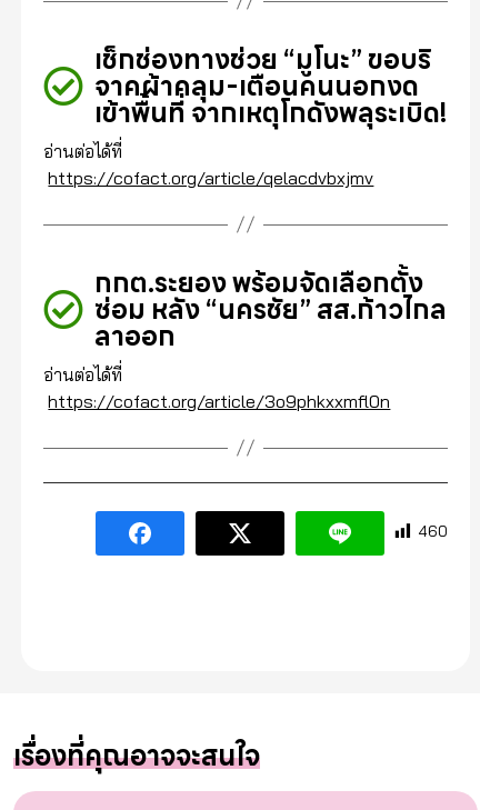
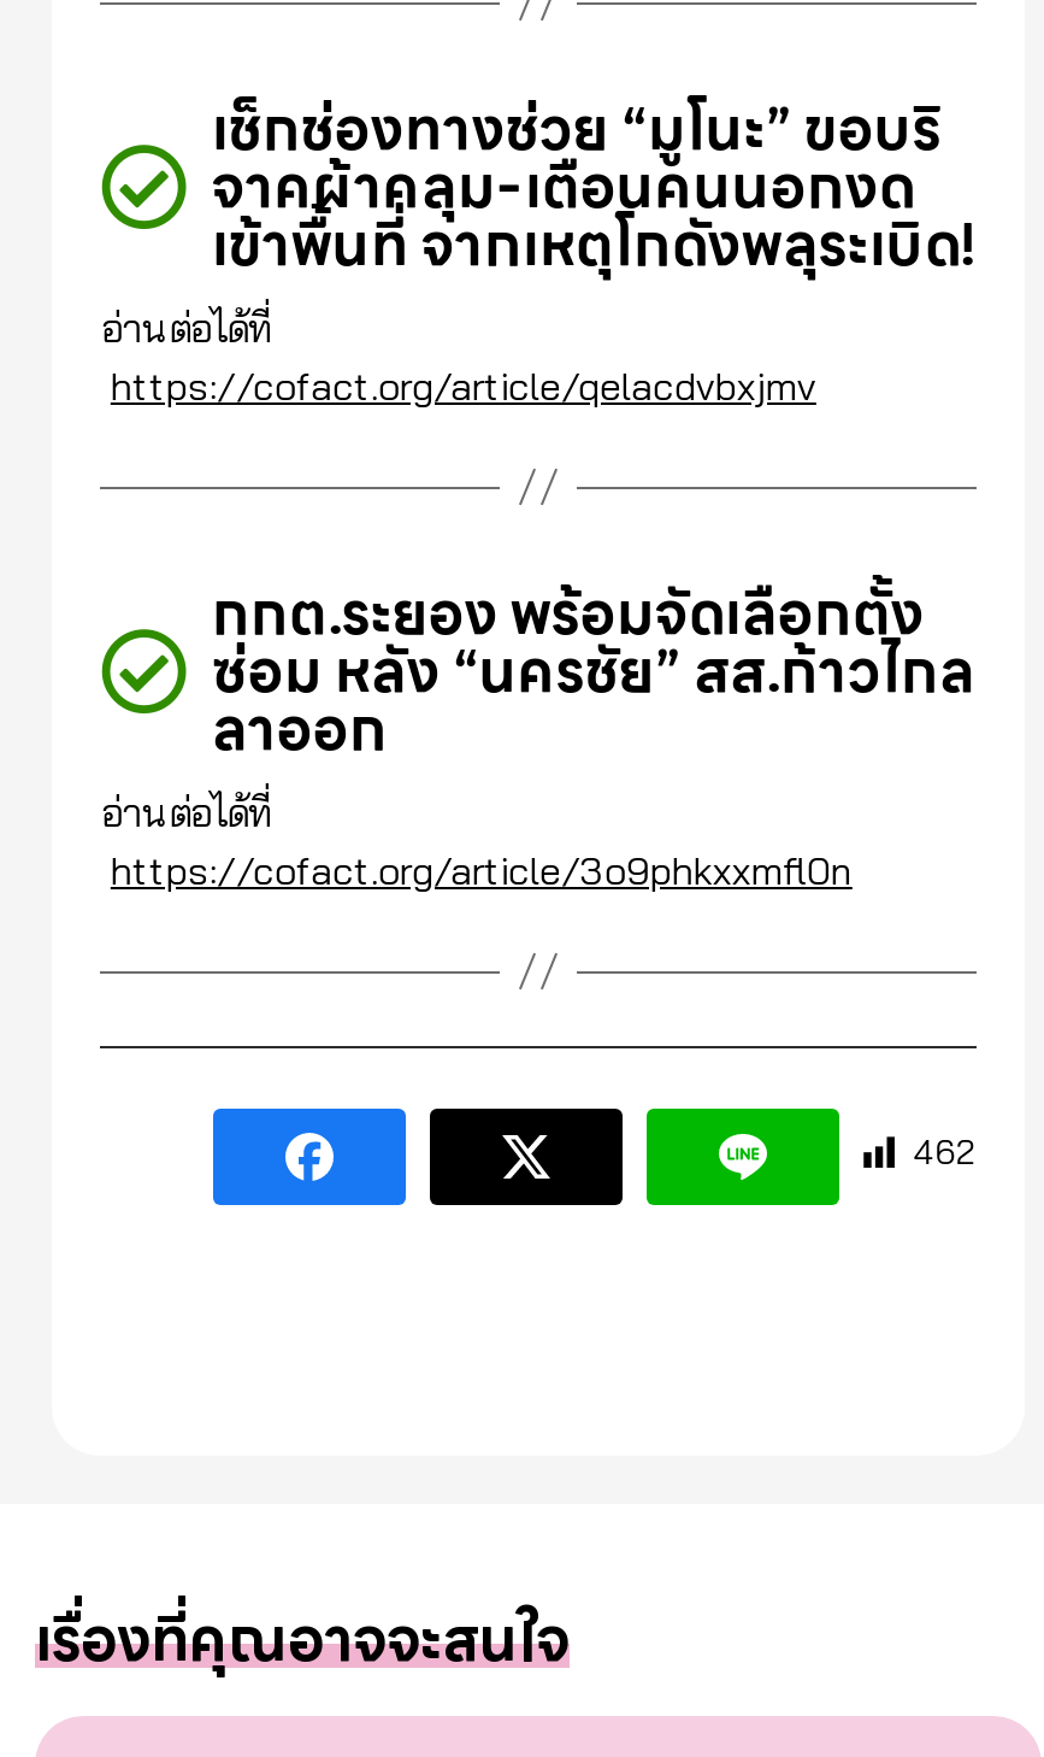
[417,521,447,541] 460 -> [913,1130,976,1174] 462

